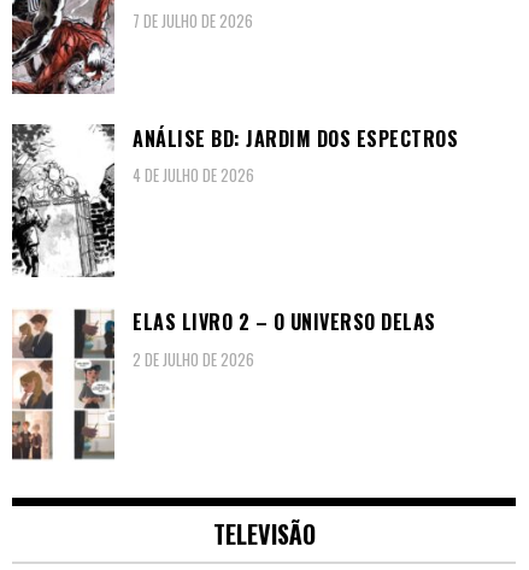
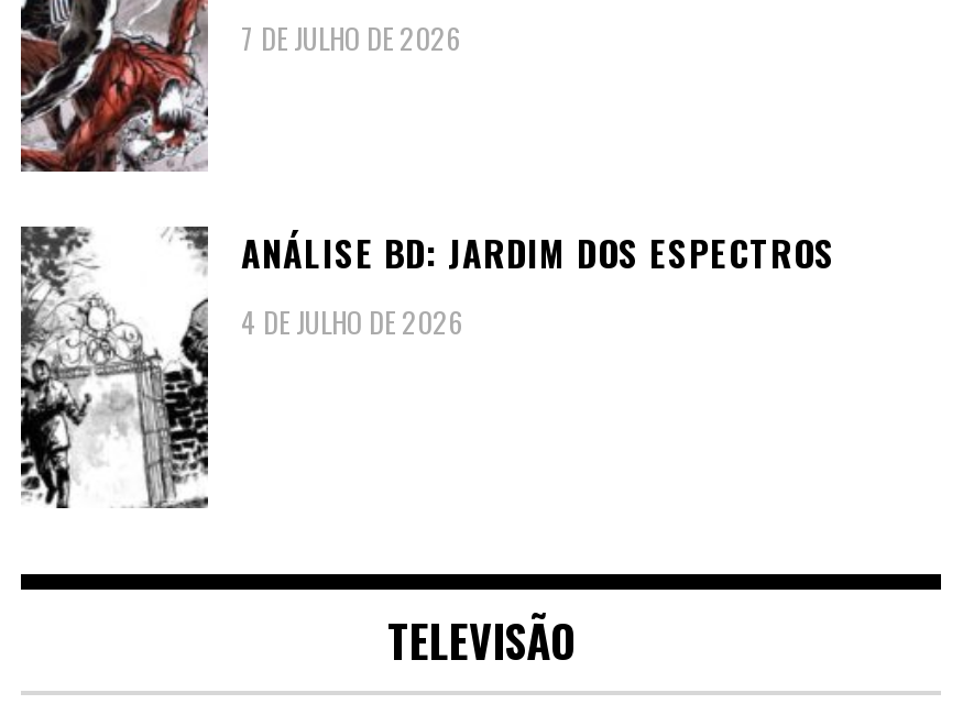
[11,308,54,460] [image] -> none
[74,308,436,460] [image] | ELAS LIVRO 2 – O UNIVERSO DELAS | 2 DE JULHO DE 2026 -> none

